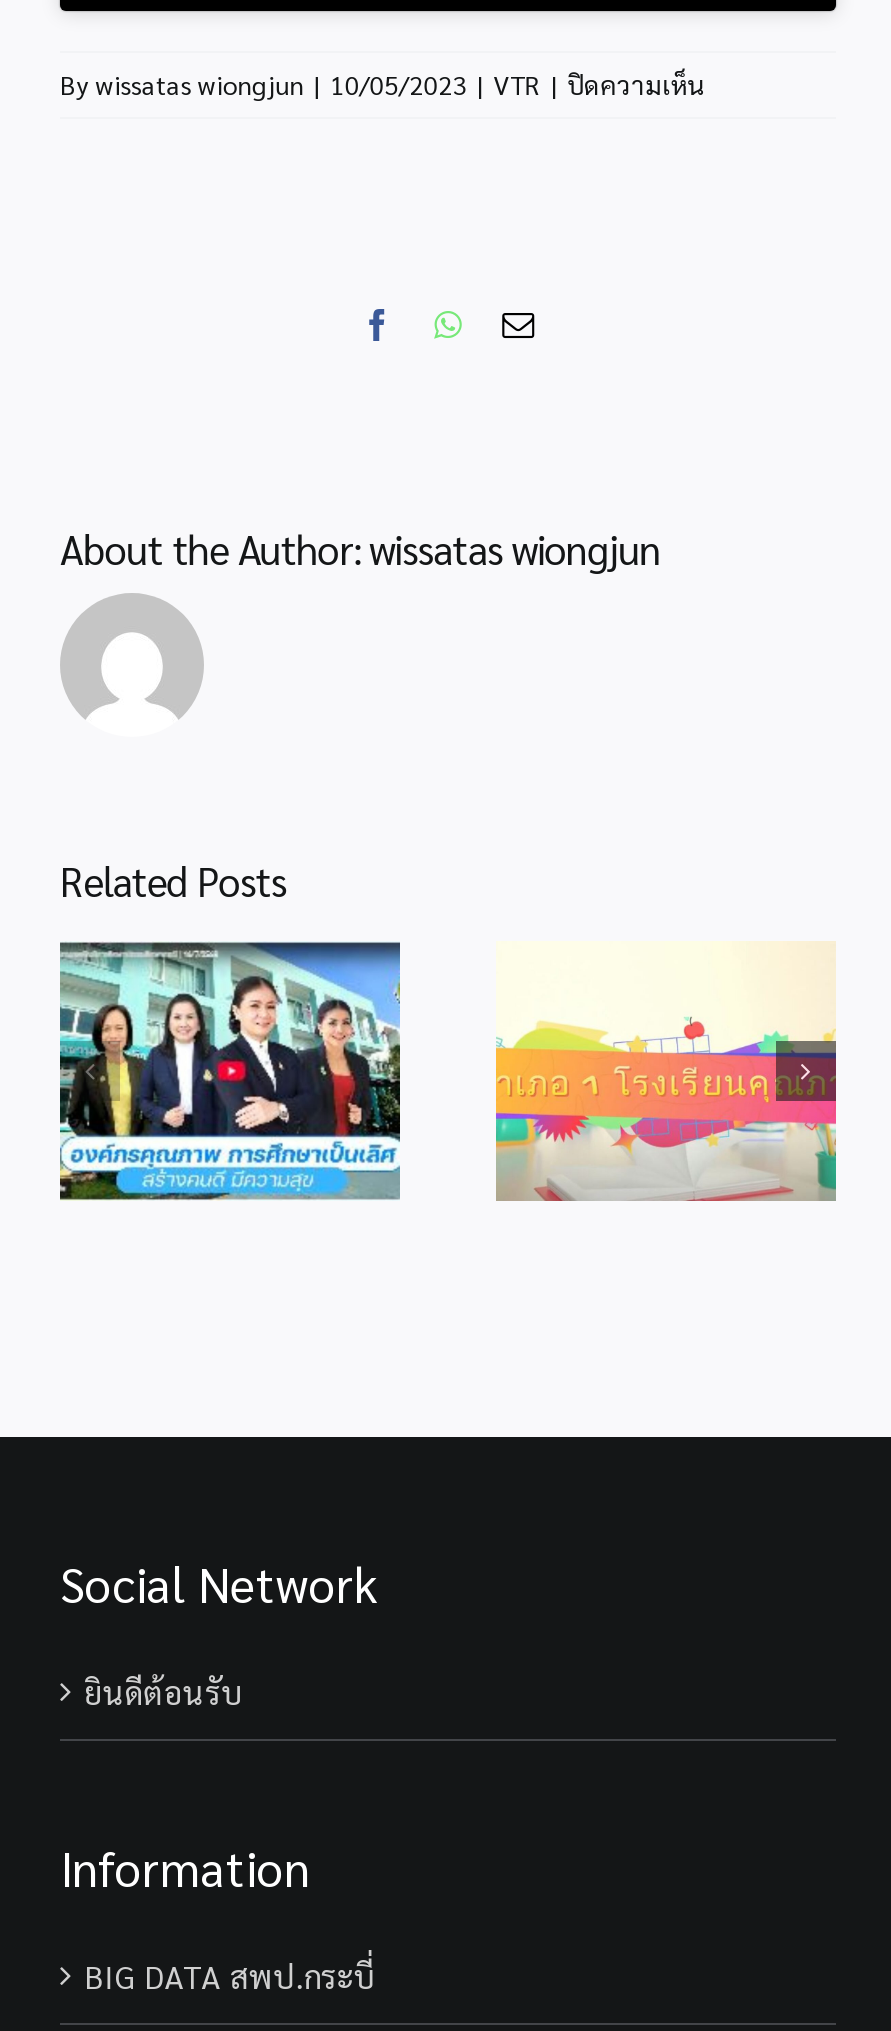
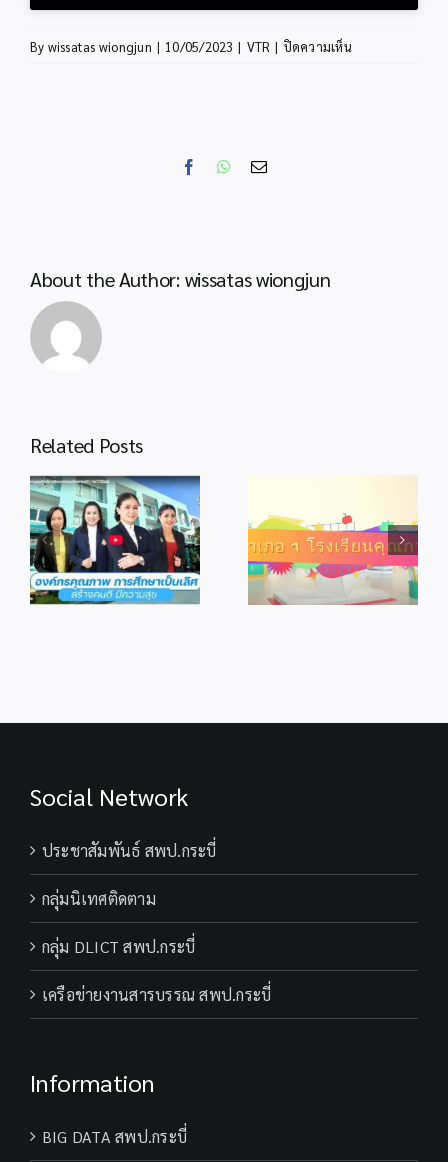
[84,1670,242,1712] ยินดีต้อนรับ -> [42,840,271,1005] ประชาสัมพันธ์ สพป.กระบี่ | กลุ่มนิเทศติดตาม | กลุ่ม DLICT สพป.กระบี่ | เครือข่ายงานสารบรรณ สพป.กระบี่

